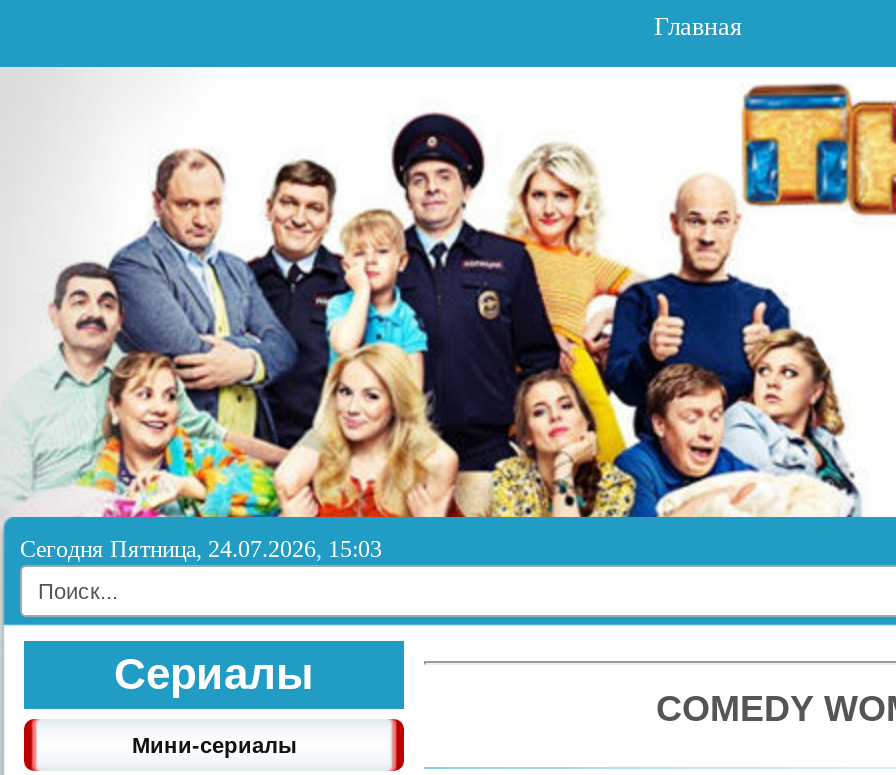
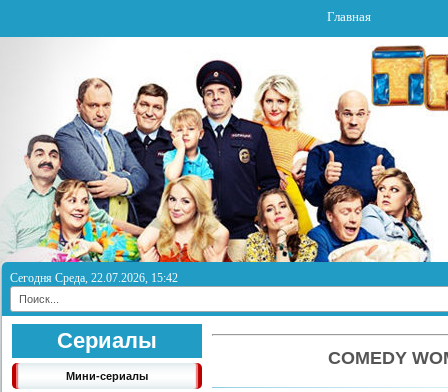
[20,535,382,563] Сегодня Пятница, 24.07.2026, 15:03 -> [10,271,178,285] Сегодня Среда, 22.07.2026, 15:42

